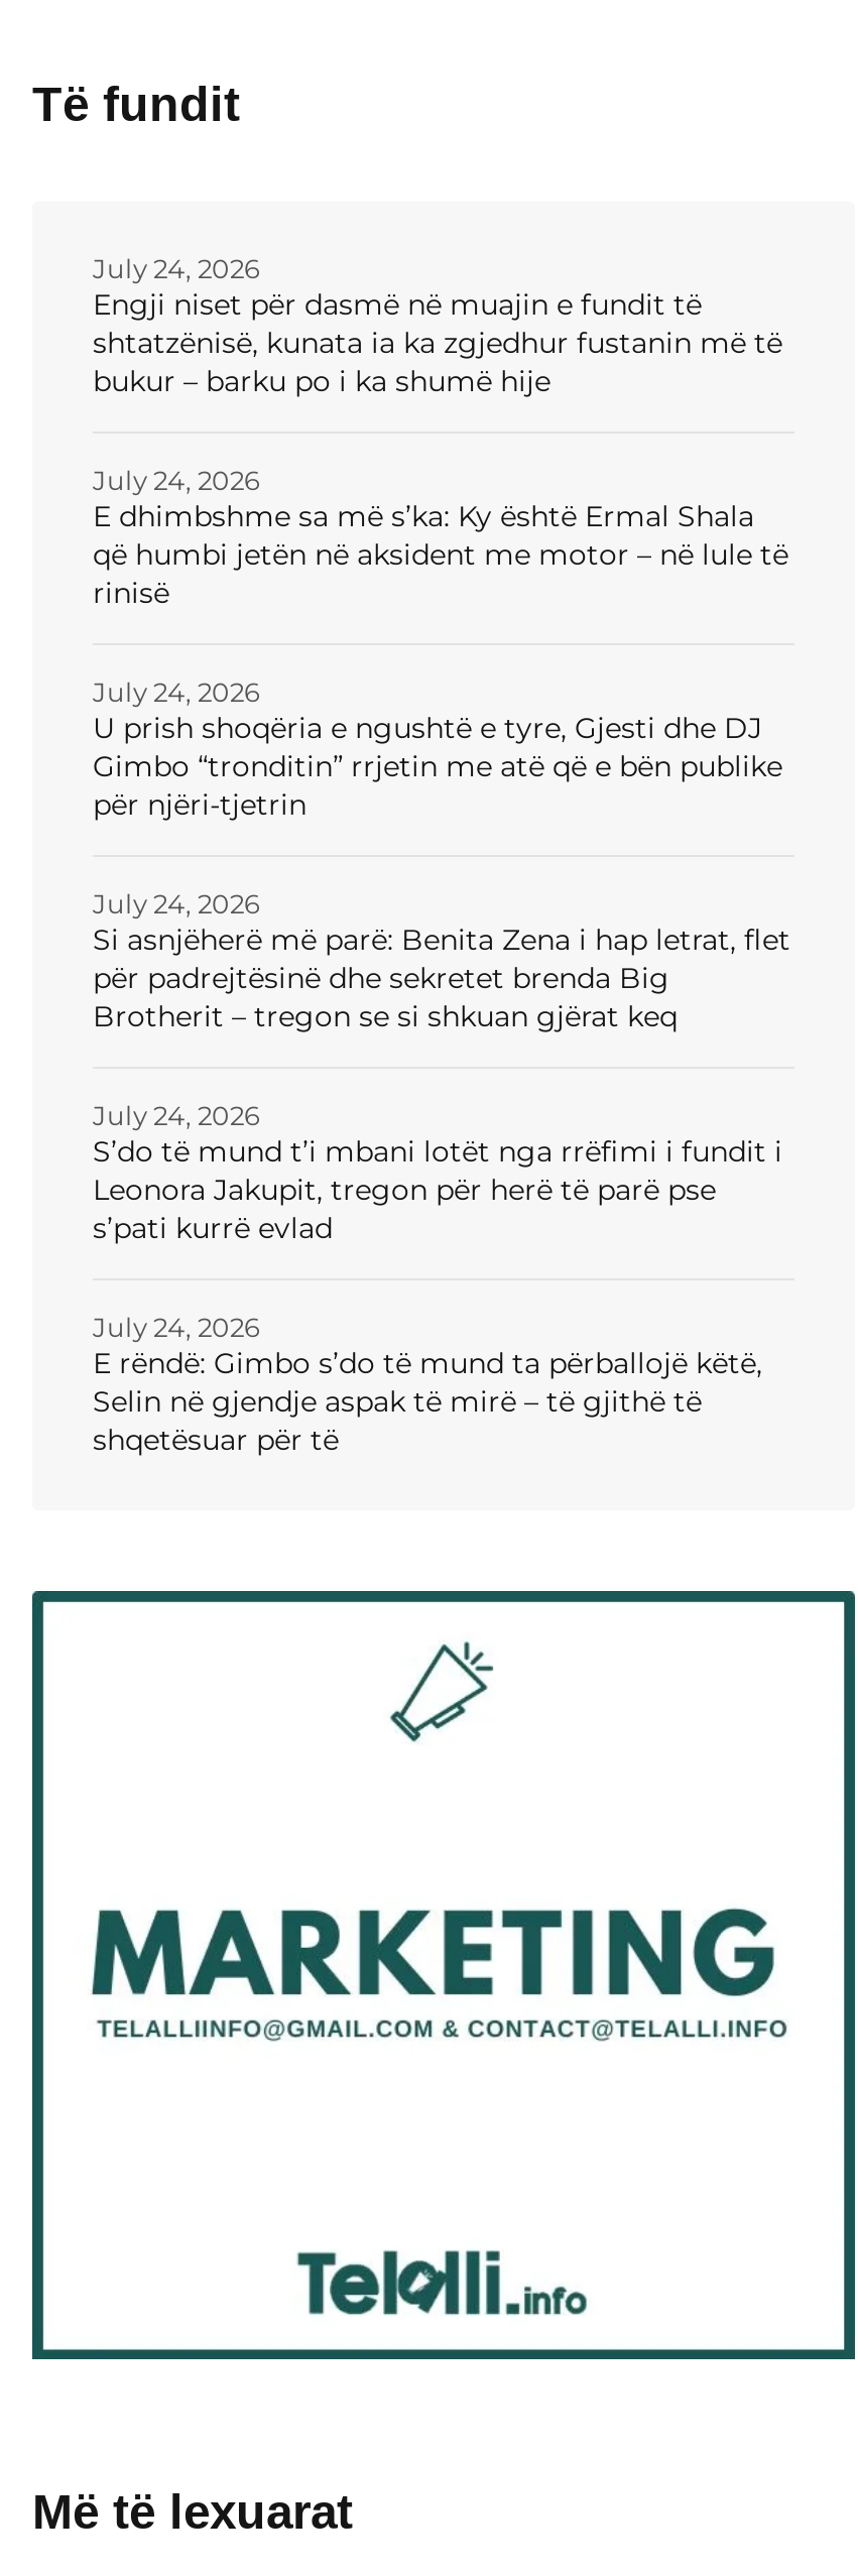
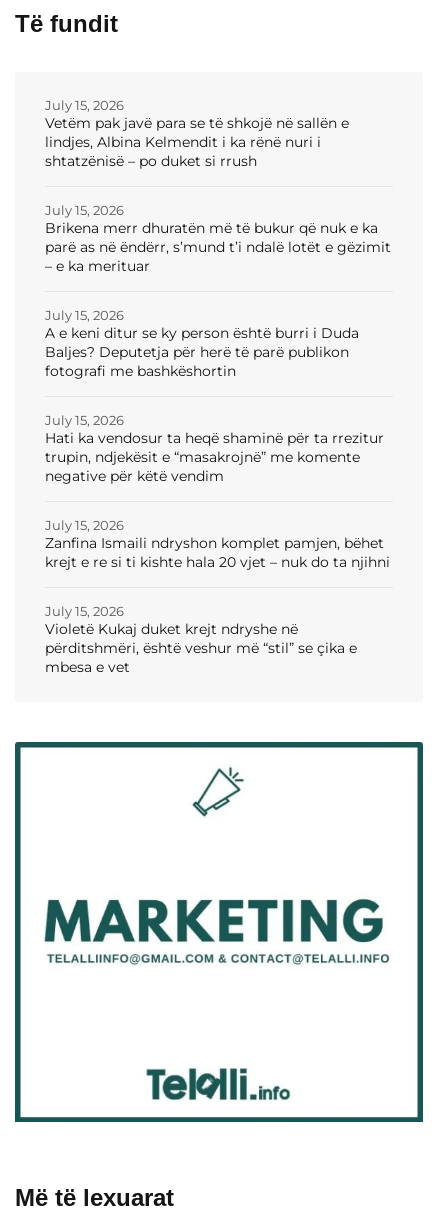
[93,252,260,284] July 24, 2026 -> [45,97,124,113] July 15, 2026
[93,286,782,399] Engji niset për dasmë në muajin e fundit të | shtatzënisë, kunata ia ka zgjedhur fustanin më të | bukur – barku po i ka shumë hije -> [45,114,349,170] Vetëm pak javë para se të shkojë në sallën e | lindjes, Albina Kelmendit i ka rënë nuri i | shtatzënisë – po duket si rrush
[93,463,260,496] July 24, 2026 -> [45,202,124,218] July 15, 2026
[93,498,788,611] E dhimbshme sa më s’ka: Ky është Ermal Shala | që humbi jetën në aksident me motor – në lule të | rinisë -> [45,219,391,275] Brikena merr dhuratën më të bukur që nuk e ka | parë as në ëndërr, s’mund t’i ndalë lotët e gëzimit | – e ka merituar
[93,675,260,707] July 24, 2026 -> [45,307,124,323] July 15, 2026
[93,709,782,822] U prish shoqëria e ngushtë e tyre, Gjesti dhe DJ | Gimbo “tronditin” rrjetin me atë që e bën publike | për njëri-tjetrin -> [45,324,359,380] A e keni ditur se ky person është burri i Duda | Baljes? Deputetja për herë të parë publikon | fotografi me bashkëshortin
[93,887,260,919] July 24, 2026 -> [45,412,124,428] July 15, 2026
[93,921,790,1034] Si asnjëherë më parë: Benita Zena i hap letrat, flet | për padrejtësinë dhe sekretet brenda Big | Brotherit – tregon se si shkuan gjërat keq -> [45,429,384,485] Hati ka vendosur ta heqë shaminë për ta rrezitur | trupin, ndjekësit e “masakrojnë” me komente | negative për këtë vendim
[93,1099,260,1131] July 24, 2026 -> [45,517,124,533] July 15, 2026
[93,1133,782,1246] S’do të mund t’i mbani lotët nga rrëfimi i fundit i | Leonora Jakupit, tregon për herë të parë pse | s’pati kurrë evlad -> [45,534,390,571] Zanfina Ismaili ndryshon komplet pamjen, bëhet | krejt e re si ti kishte hala 20 vjet – nuk do ta njihni
[93,1310,260,1343] July 24, 2026 -> [45,603,124,619] July 15, 2026
[93,1345,762,1457] E rëndë: Gimbo s’do të mund ta përballojë këtë, | Selin në gjendje aspak të mirë – të gjithë të | shqetësuar për të -> [45,620,357,676] Violetë Kukaj duket krejt ndryshe në | përditshmëri, është veshur më “stil” se çika e | mbesa e vet

